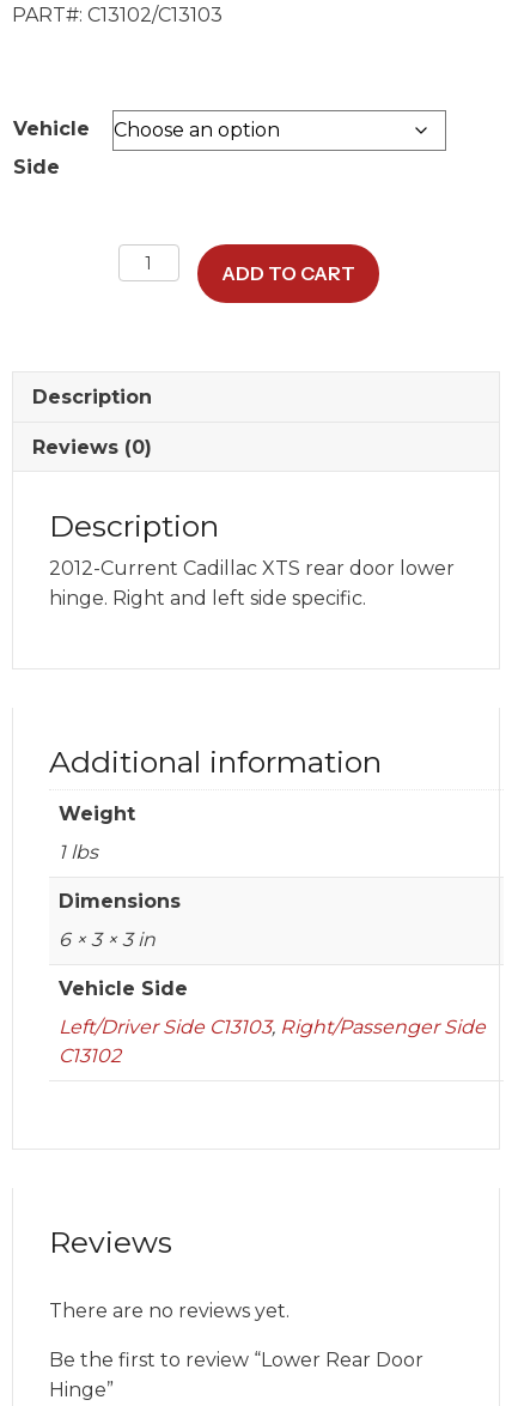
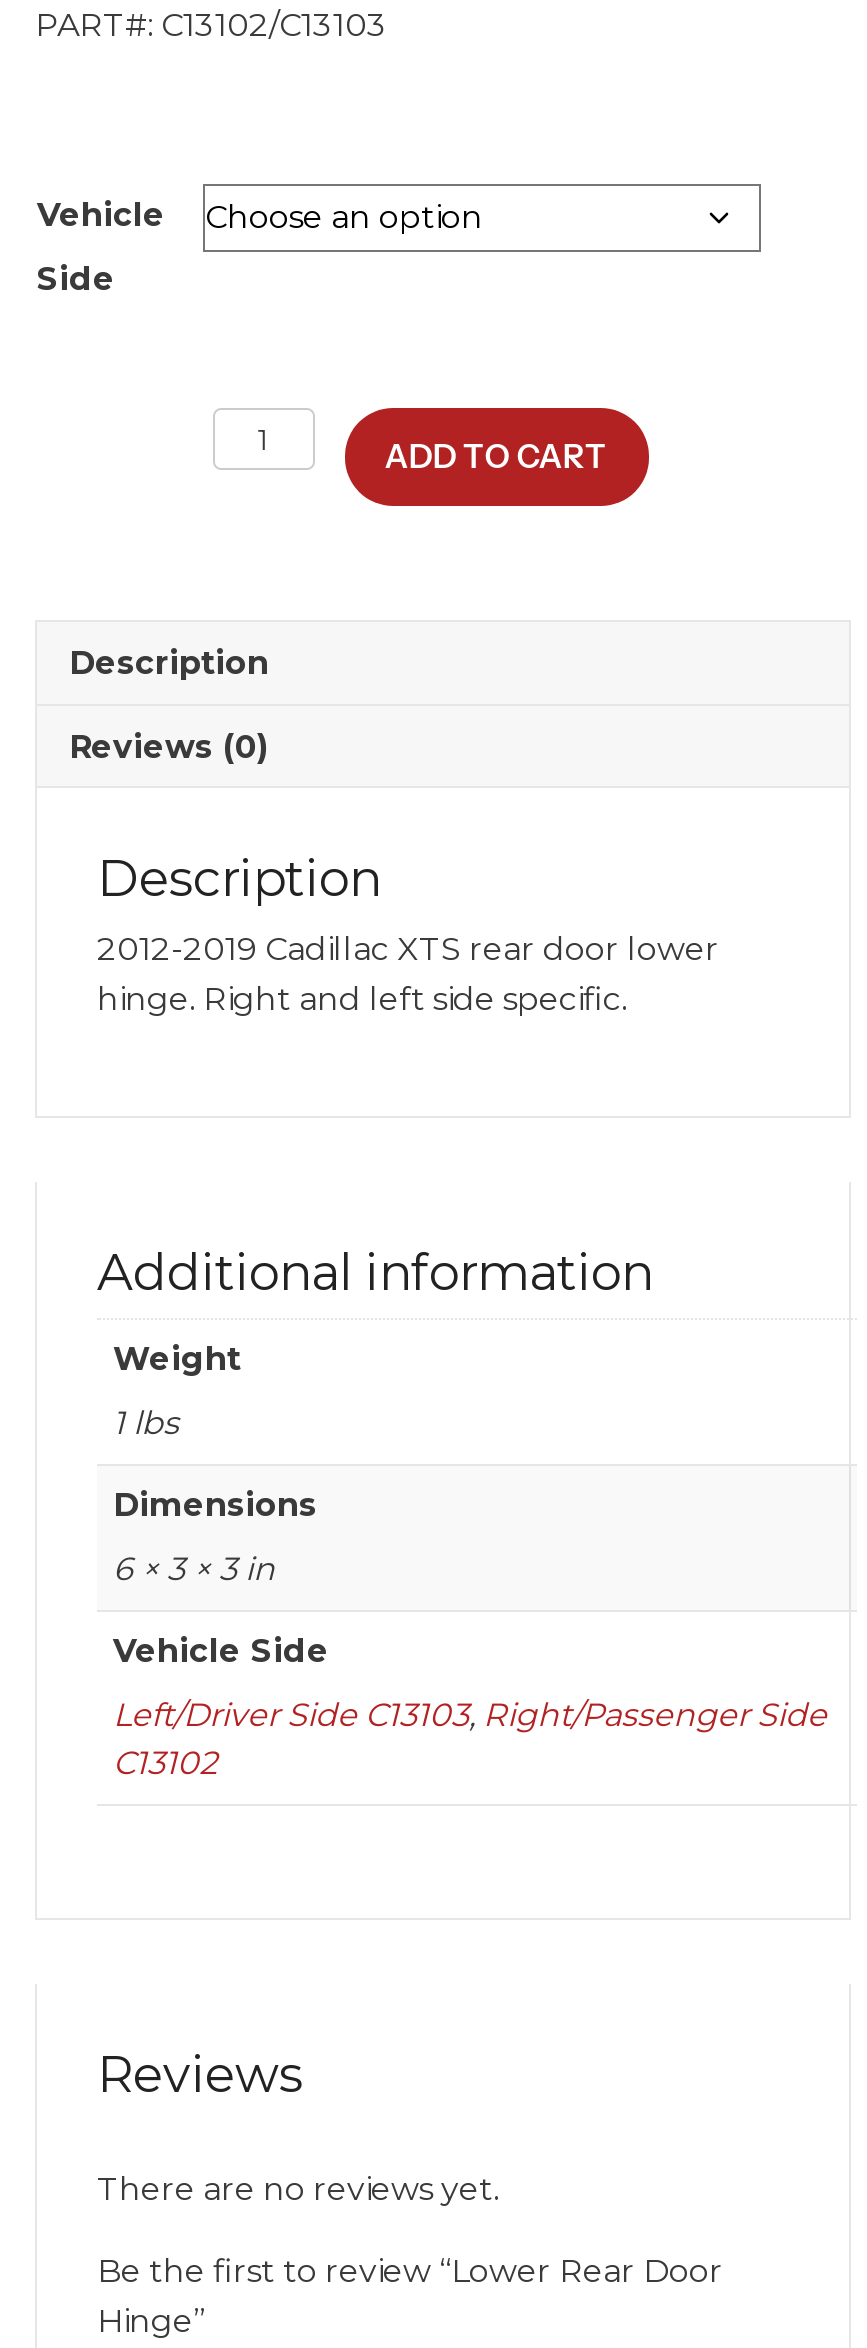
[49,557,455,580] 2012-Current Cadillac XTS rear door lower -> [97,930,719,968] 2012-2019 Cadillac XTS rear door lower

